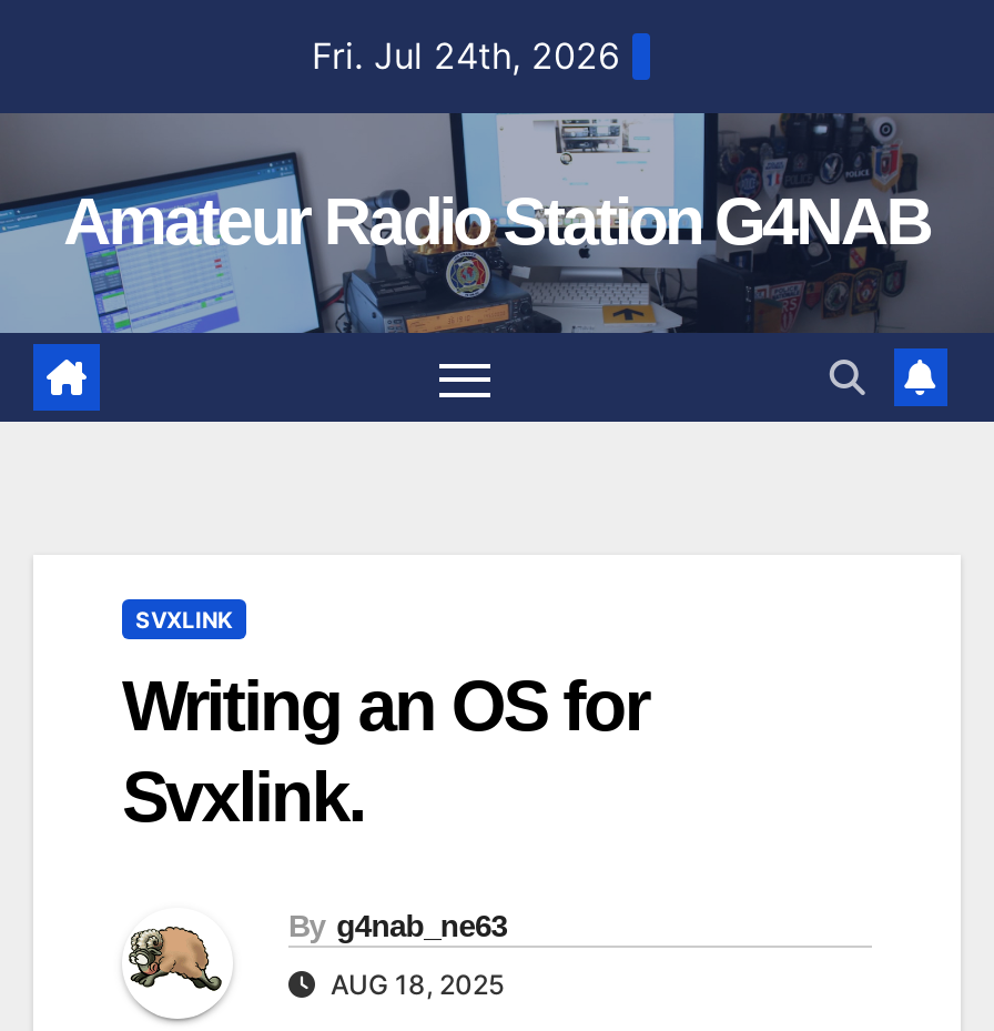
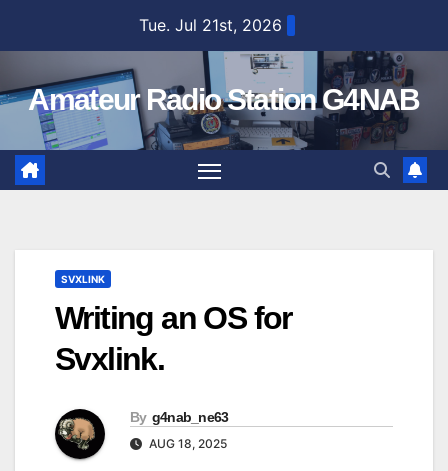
[312,33,620,78] Fri. Jul 24th, 2026 -> [138,15,281,35] Tue. Jul 21st, 2026
[122,908,233,1019] [image] -> [54,408,106,460] [image]

